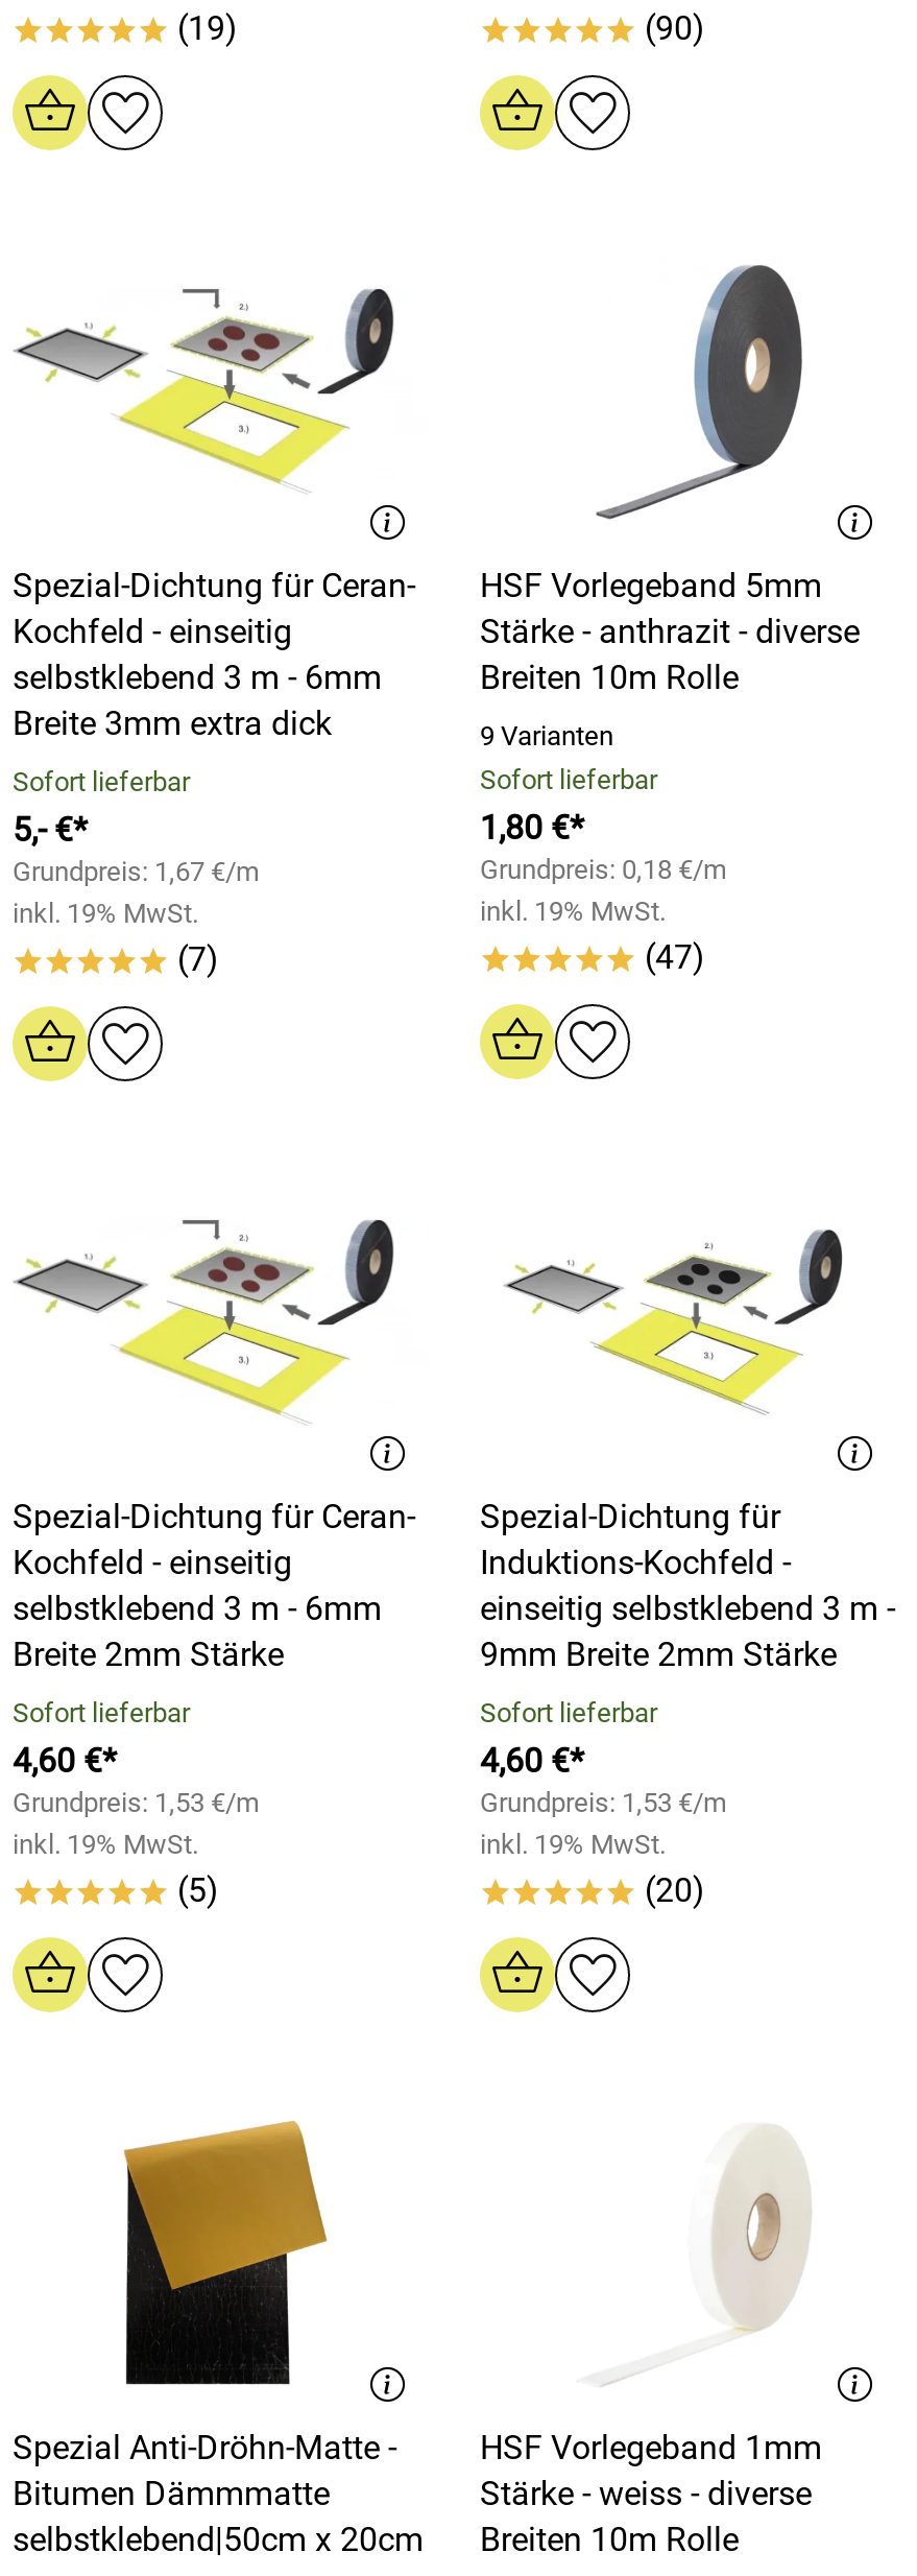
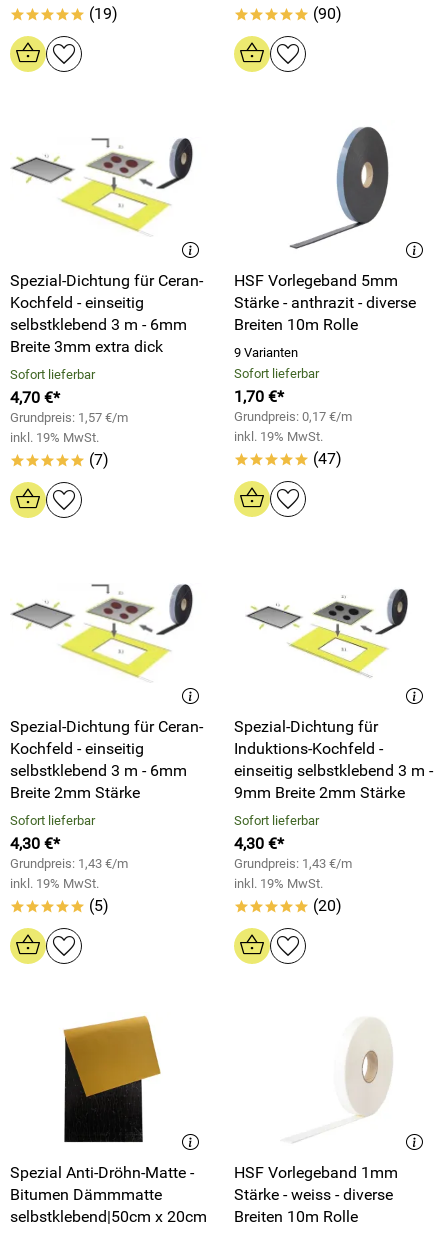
[13,810,88,850] 5,- €* -> [10,388,60,407] 4,70 €*
[480,808,584,848] 1,80 €* -> [234,387,284,406] 1,70 €*
[13,856,259,887] Grundpreis: 1,67 €/m -> [10,410,128,425] Grundpreis: 1,57 €/m
[480,854,726,885] Grundpreis: 0,18 €/m -> [234,409,352,424] Grundpreis: 0,17 €/m
[13,1741,117,1781] 4,60 €* -> [10,834,60,853] 4,30 €*
[480,1741,584,1781] 4,60 €* -> [234,834,284,853] 4,30 €*
[13,1787,259,1818] Grundpreis: 1,53 €/m -> [10,856,128,871] Grundpreis: 1,43 €/m
[480,1787,726,1818] Grundpreis: 1,53 €/m -> [234,856,352,871] Grundpreis: 1,43 €/m

